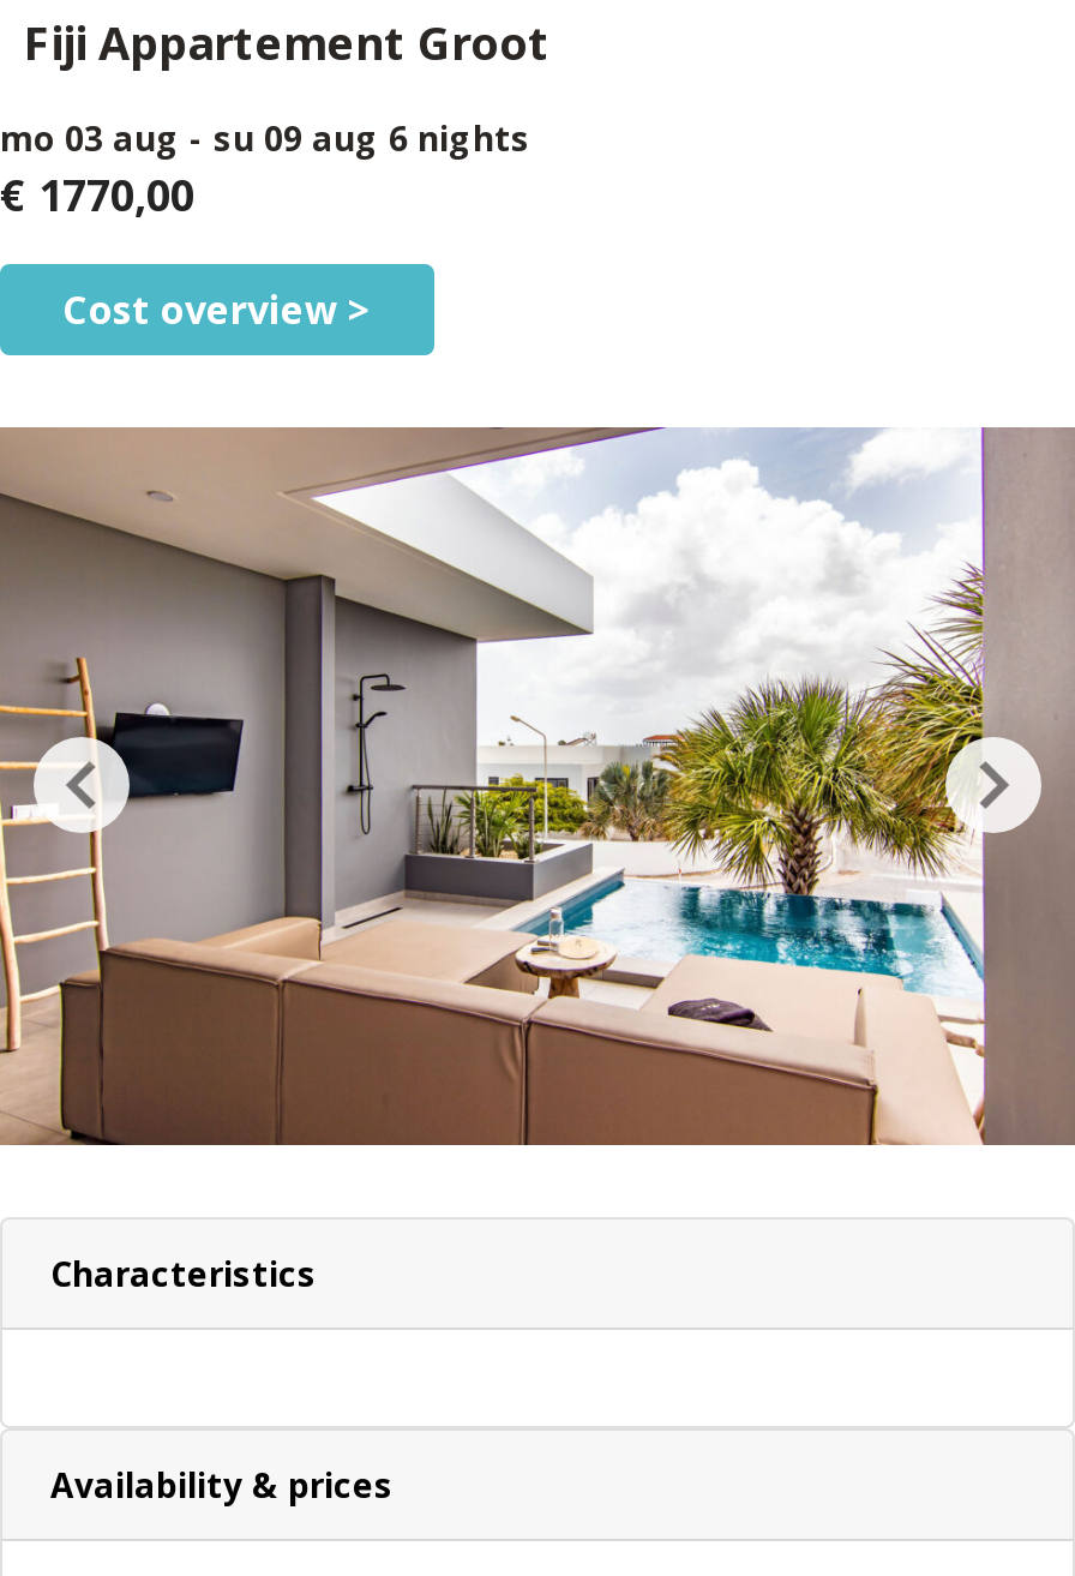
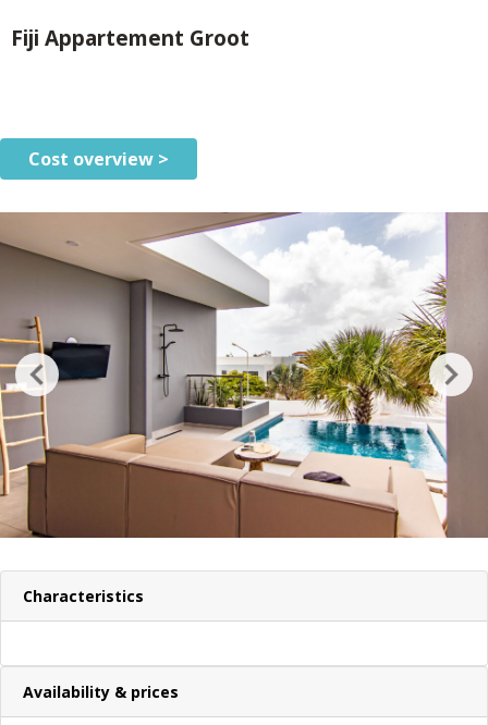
[0,115,530,223] mo 03 aug - su 09 aug 6 nights | € 1770,00 -> none

